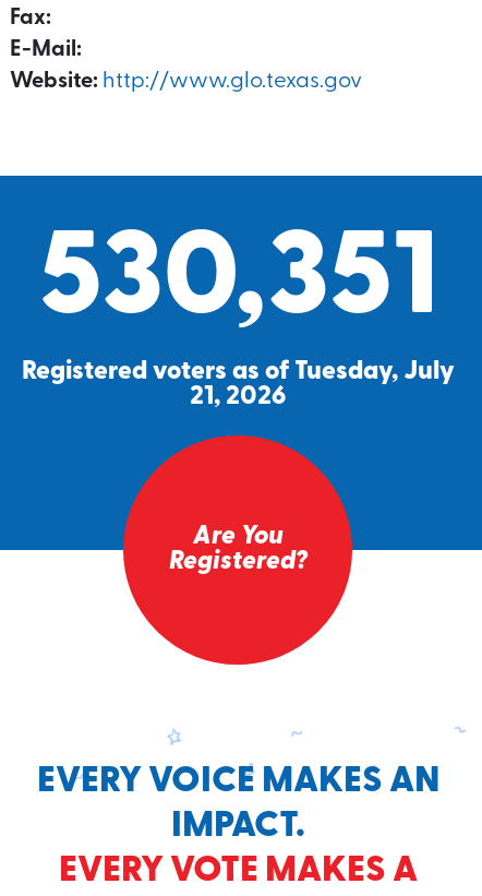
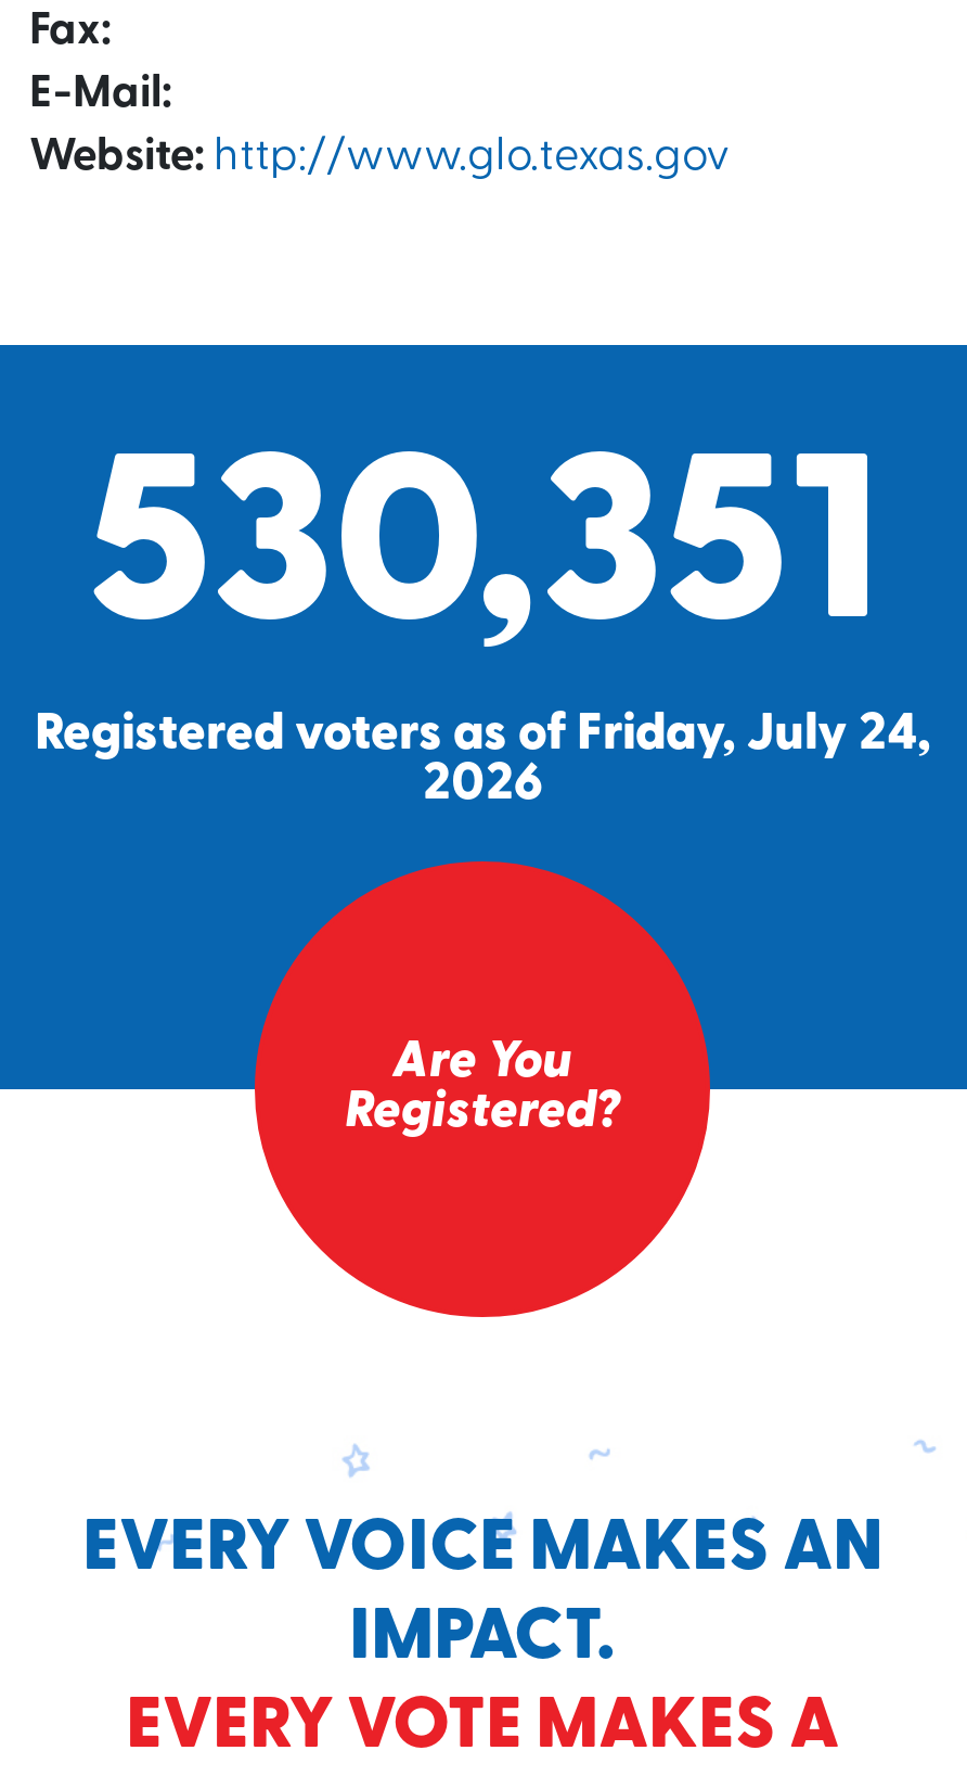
[21,359,454,411] Registered voters as of Tuesday, July | 21, 2026 -> [35,710,930,812] Registered voters as of Friday, July 24, | 2026

